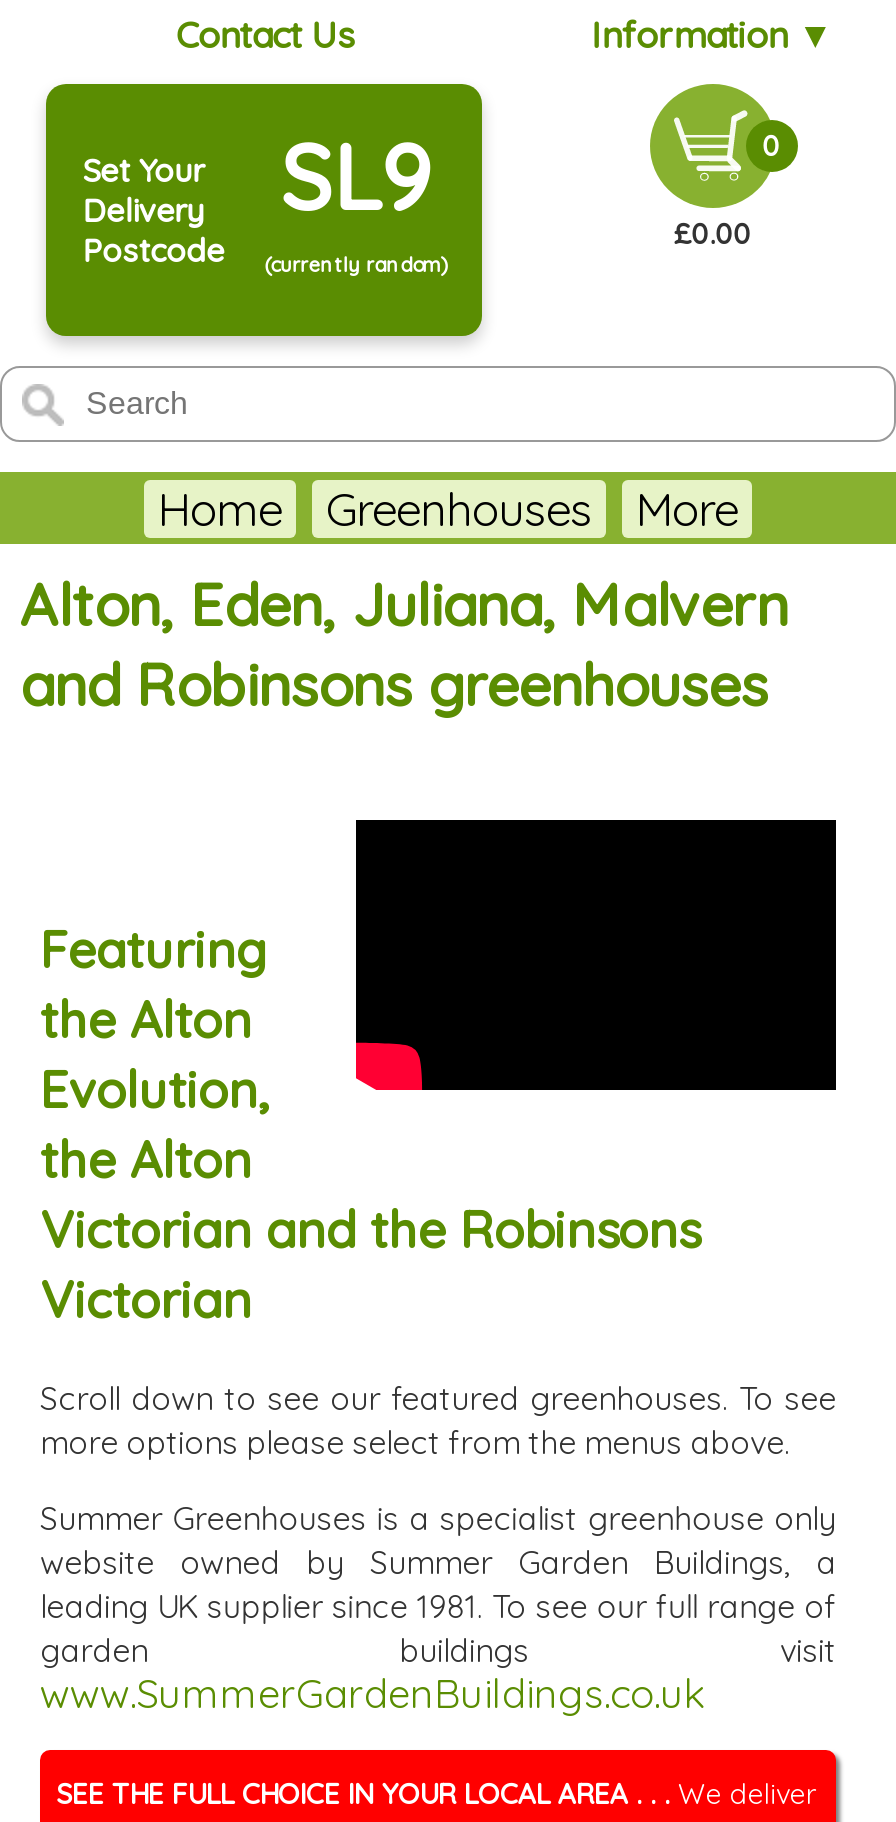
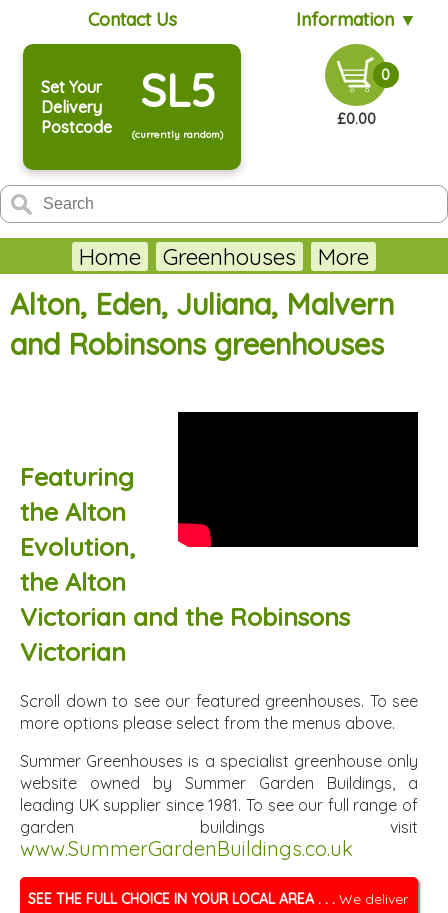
[82,120,430,232] Set Your Delivery SL9 -> [41,62,215,118] Set Your Delivery SL5

